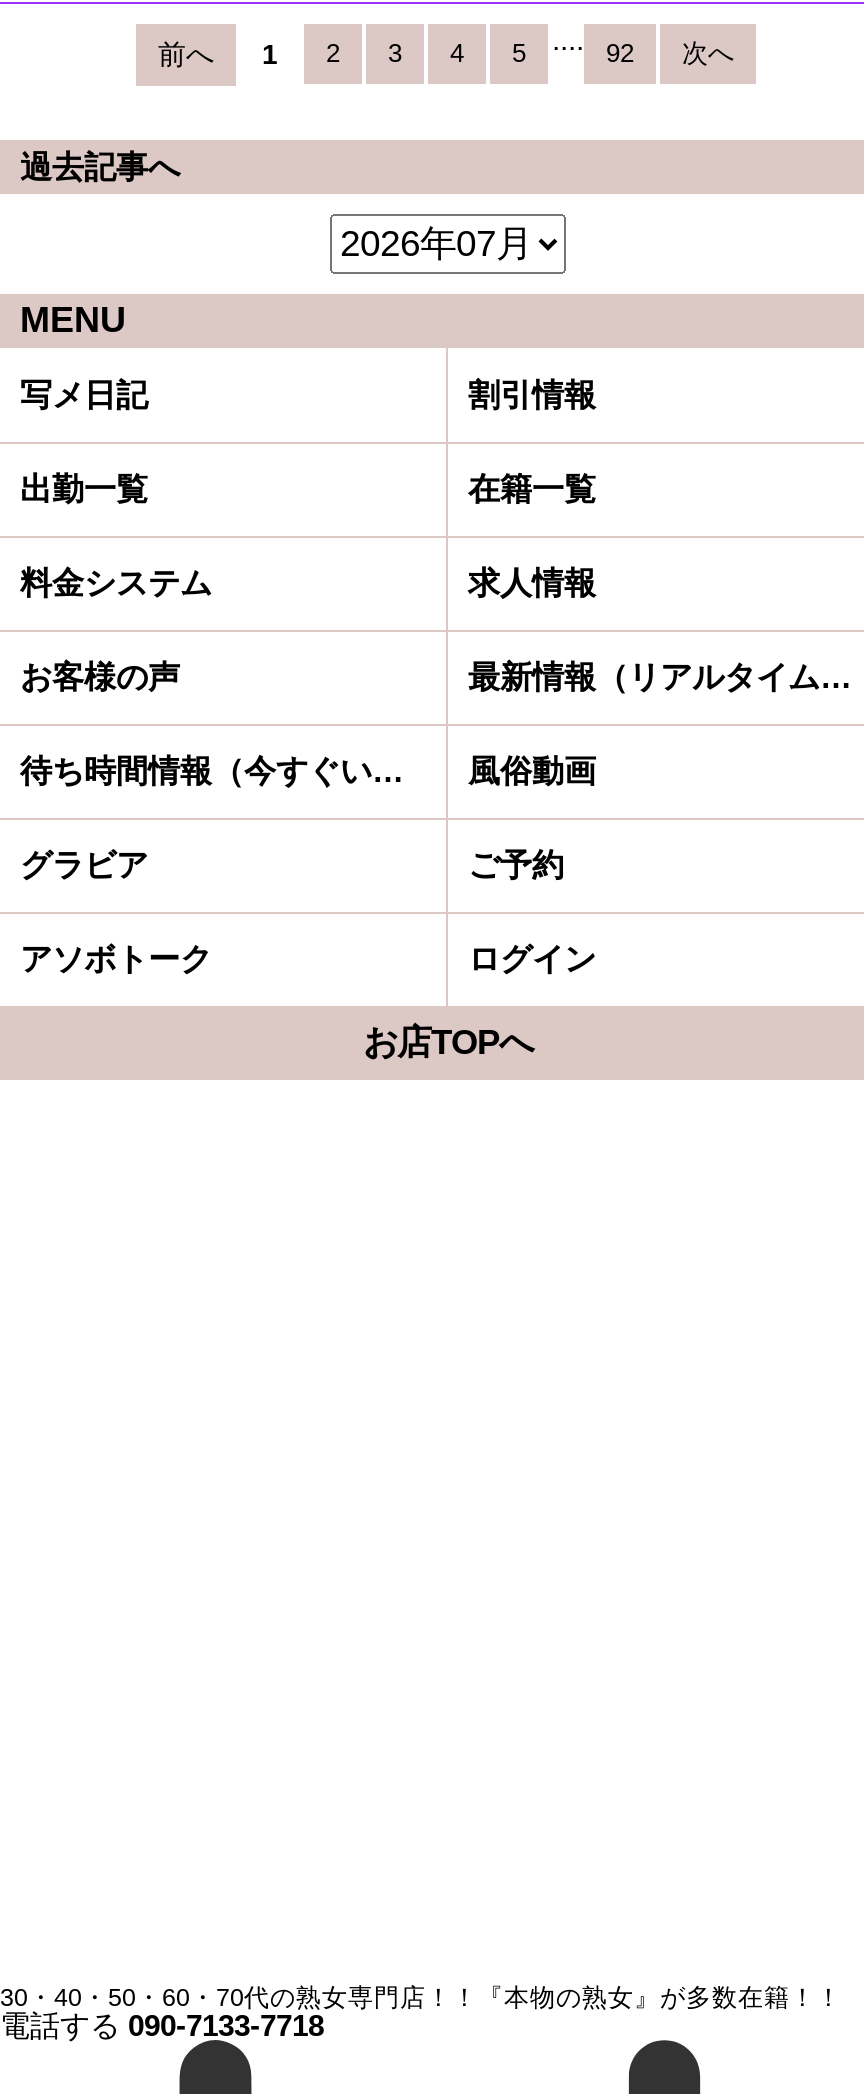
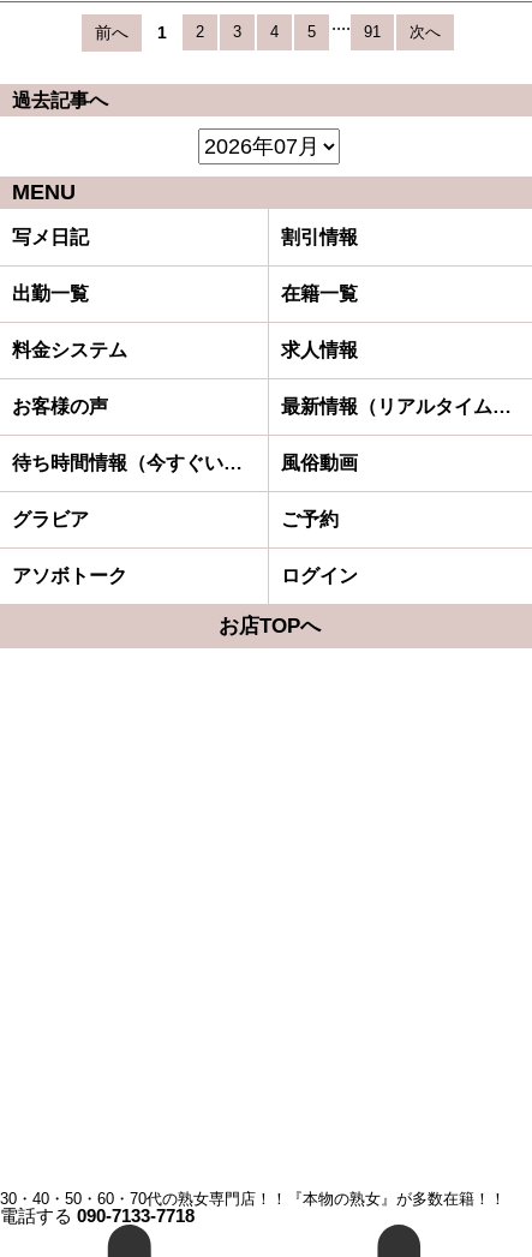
[606,38,634,68] 92 -> [364,23,381,41] 91

